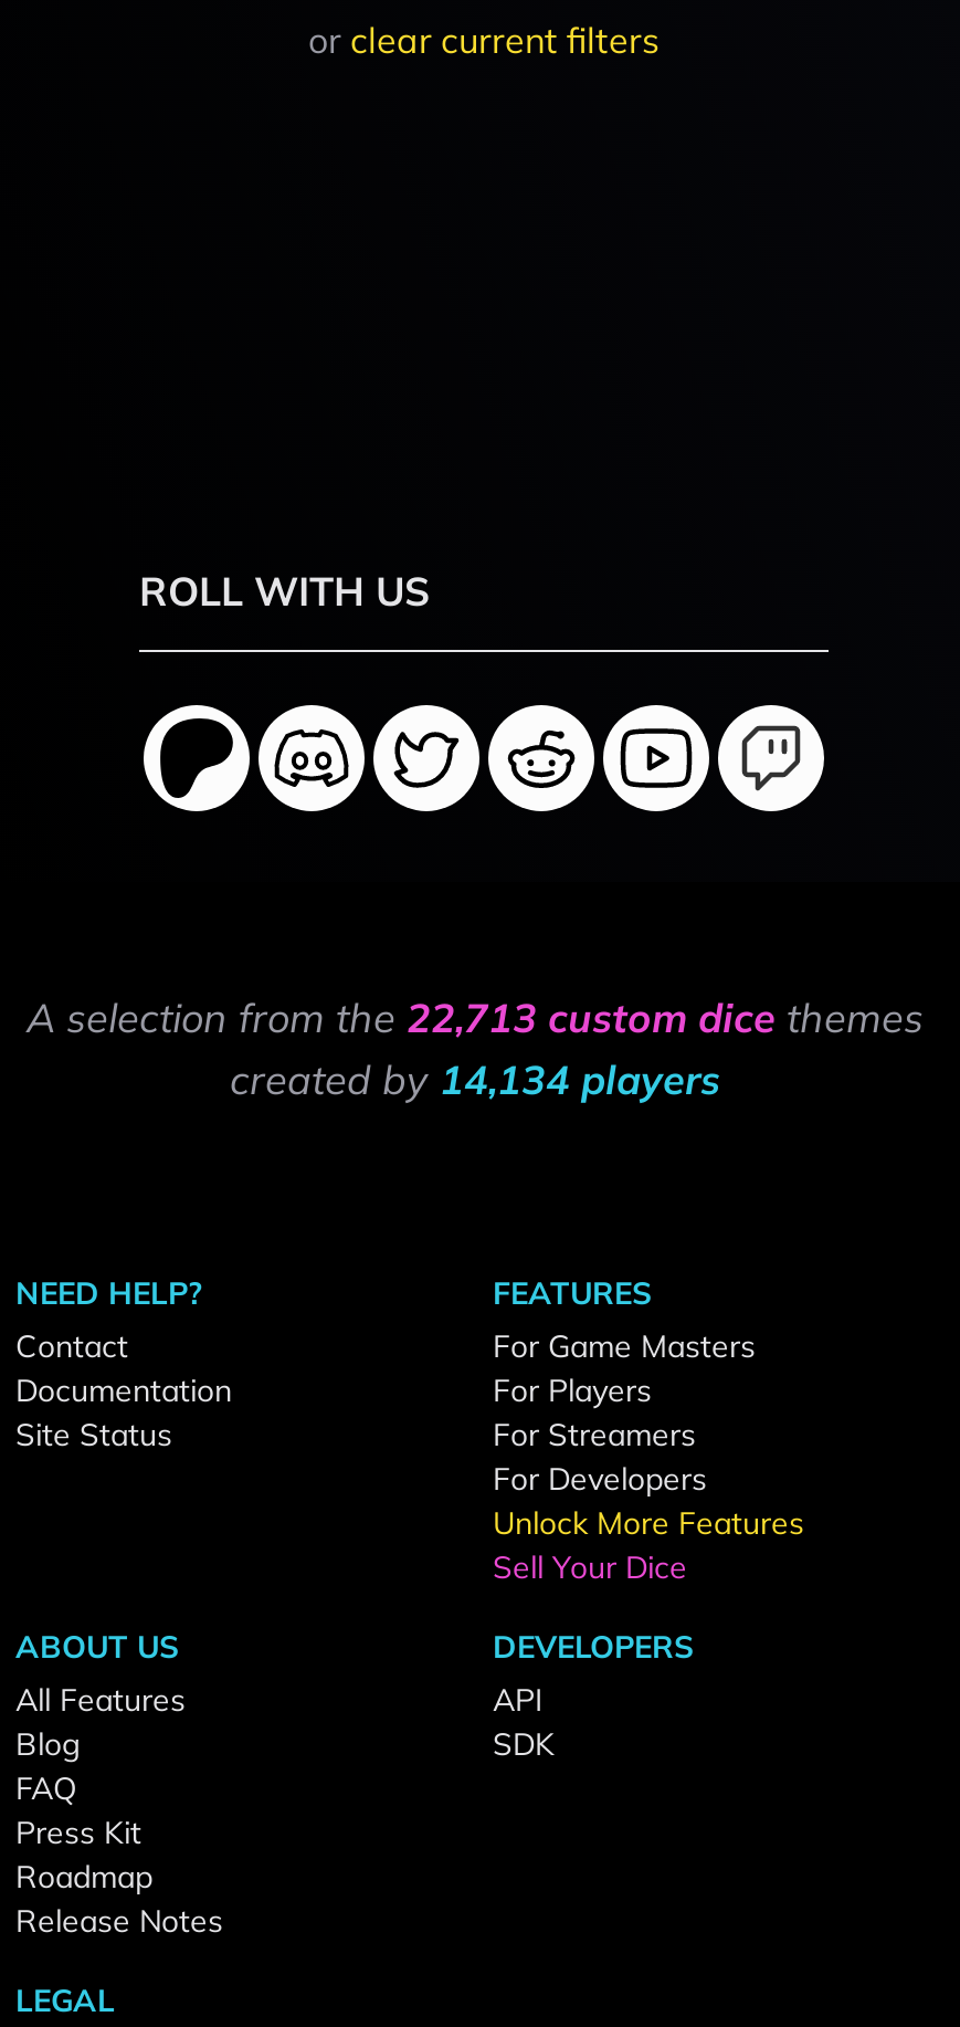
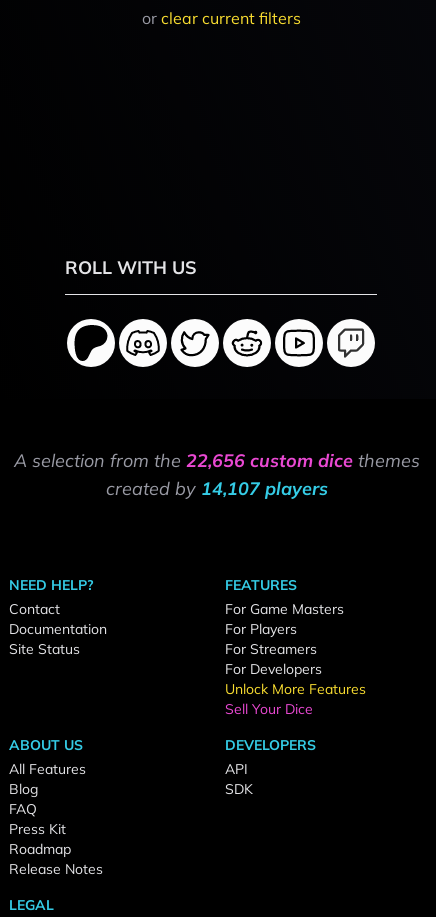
[27,993,924,1043] A selection from the 22,713 custom dice themes -> [14,449,420,472] A selection from the 22,656 custom dice themes
[230,1054,720,1105] created by 14,134 players -> [106,477,328,500] created by 14,107 players

